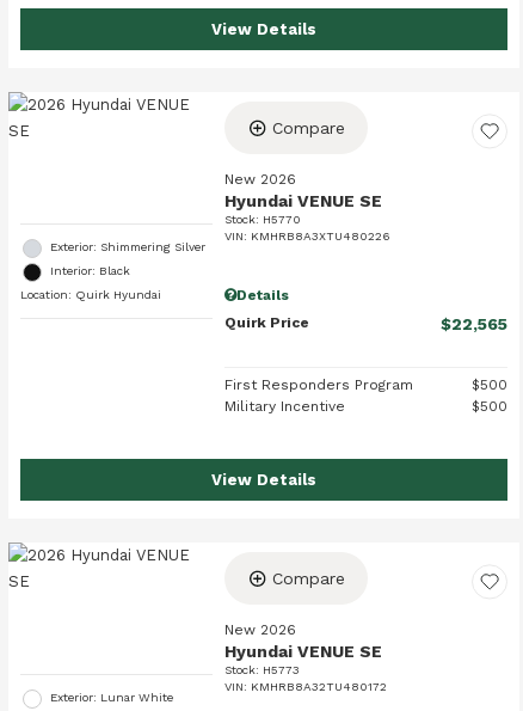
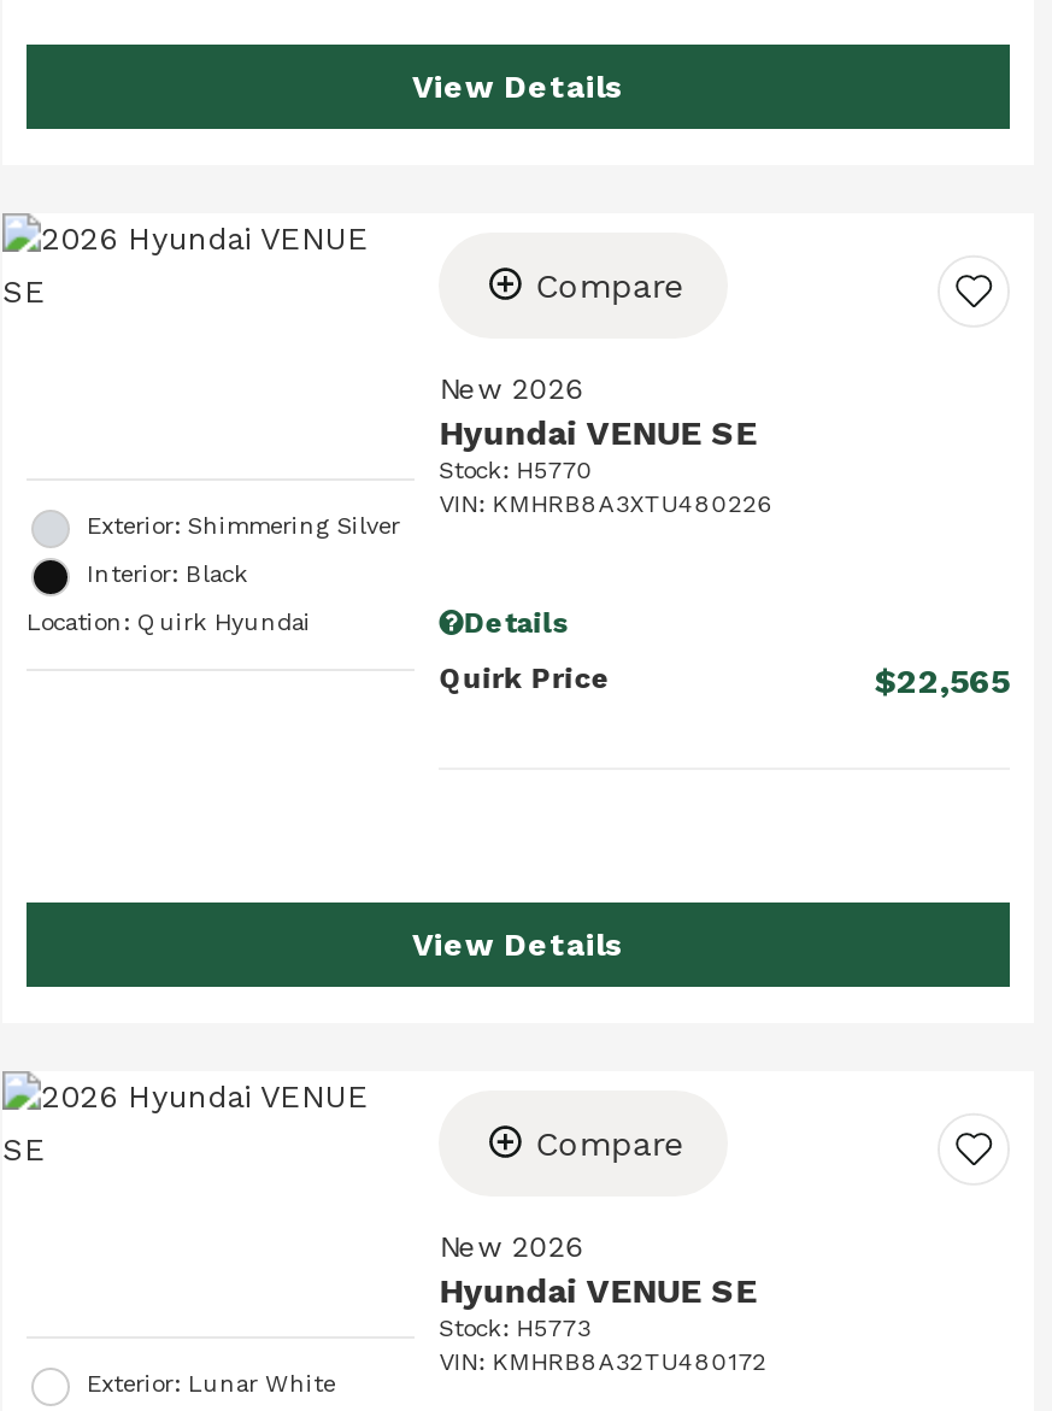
[225,376,507,415] First Responders Program | $500 | Military Incentive | $500 -> none

